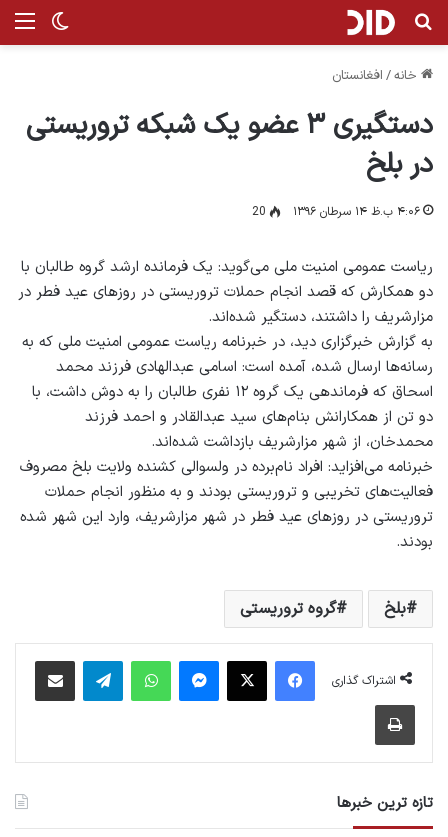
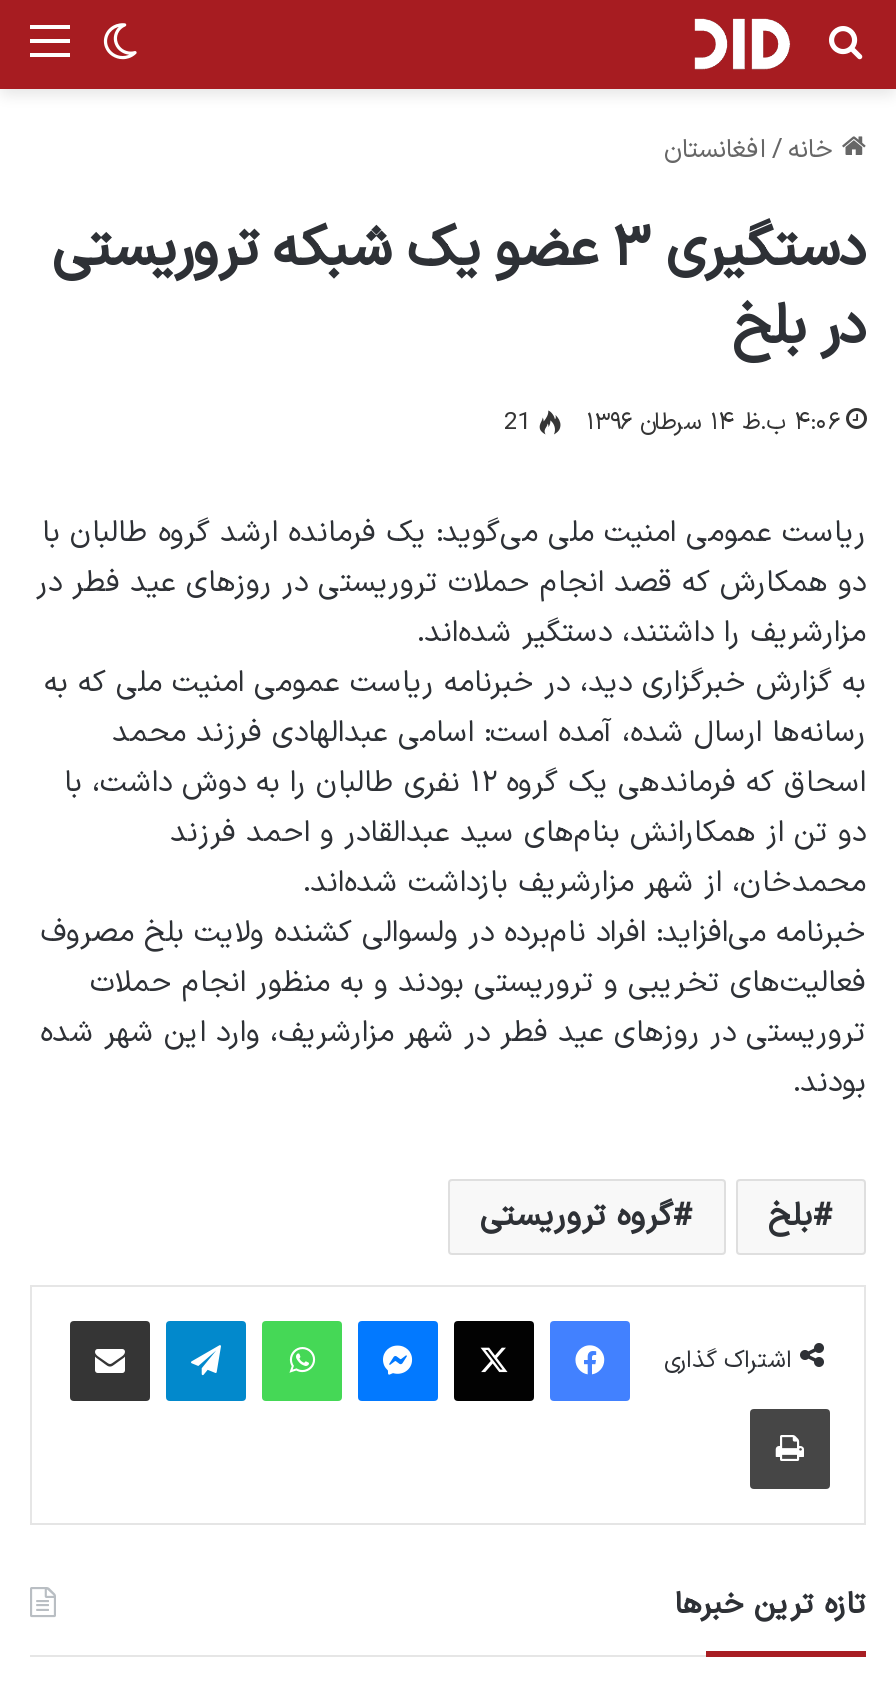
[252,203,266,221] 20 -> [504,405,532,441] 21

